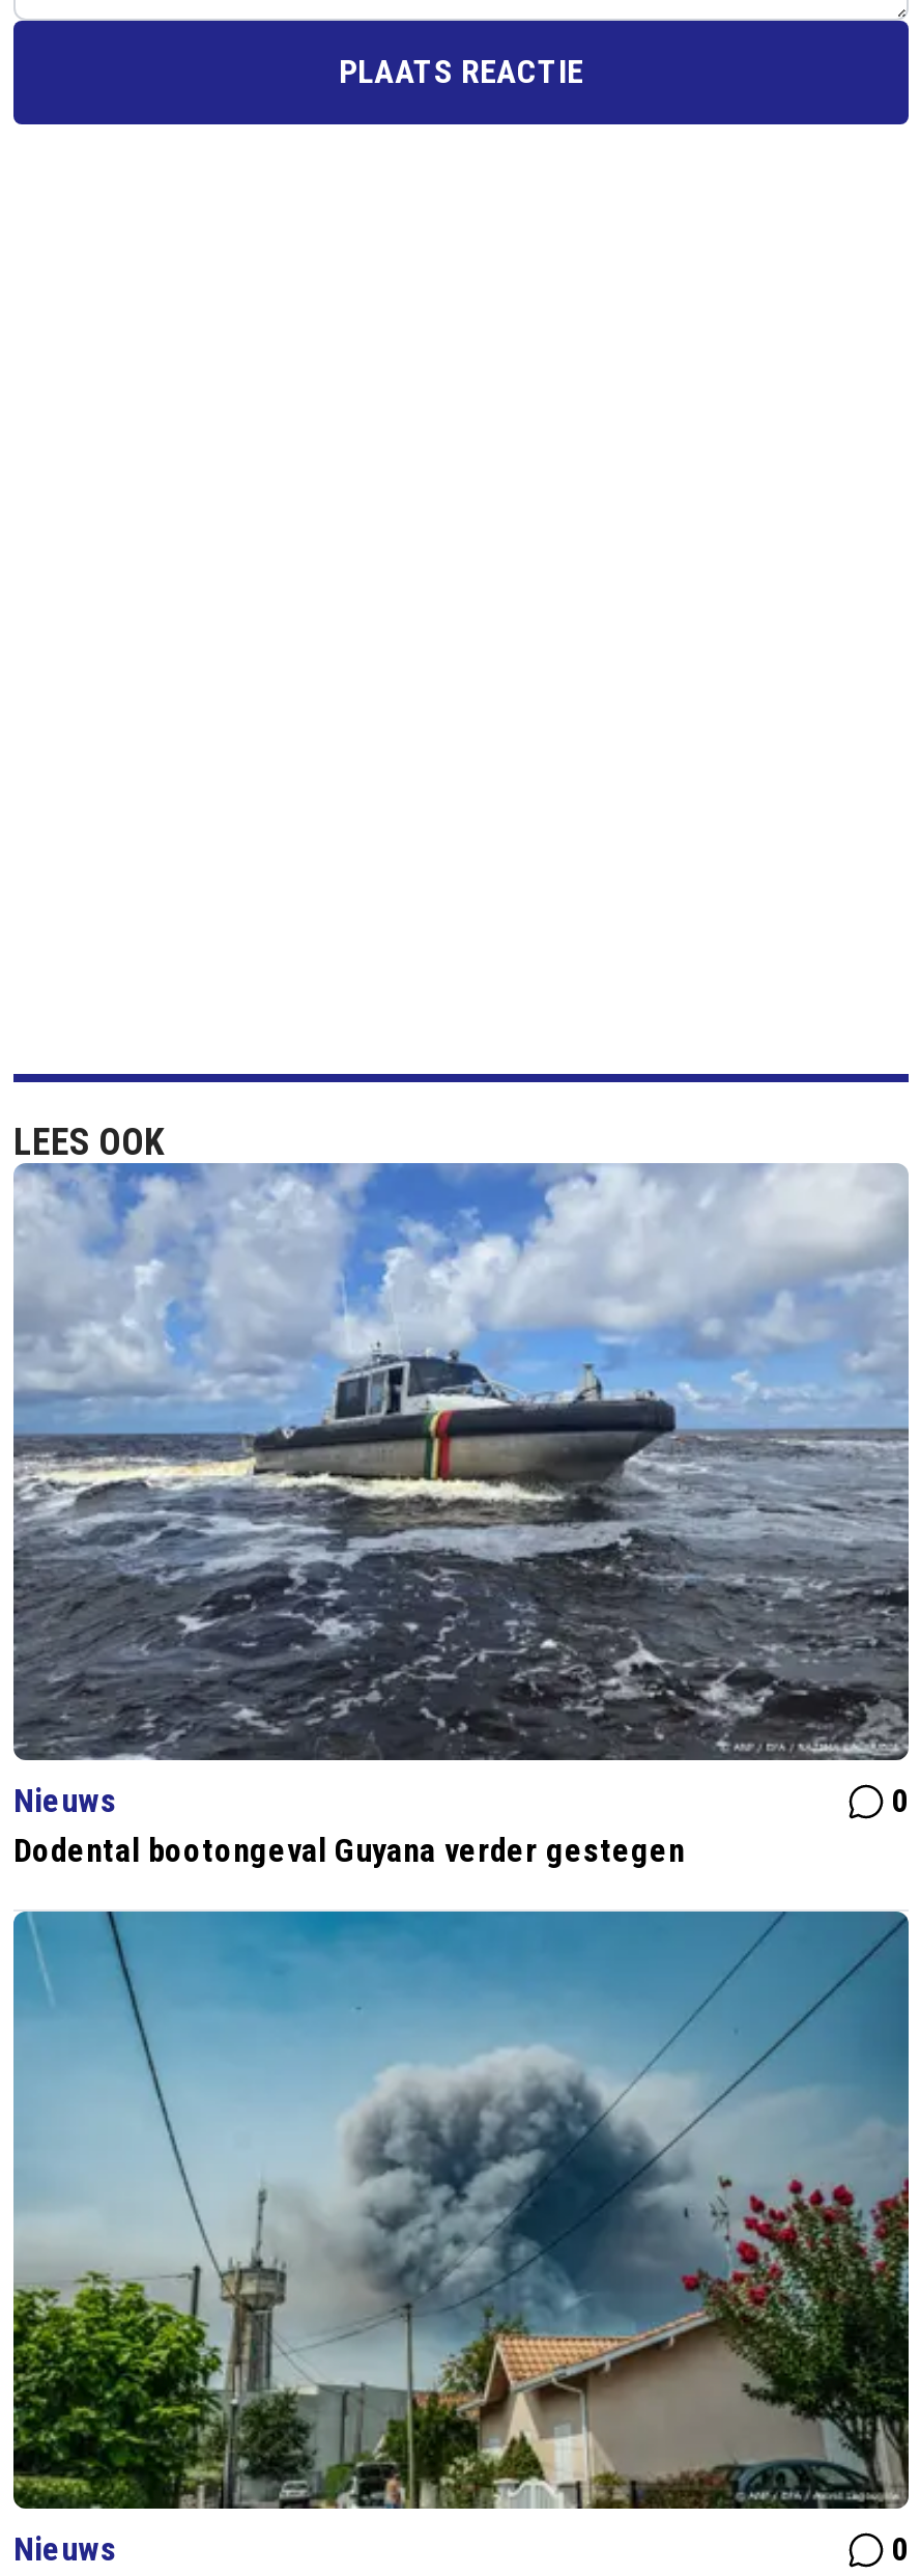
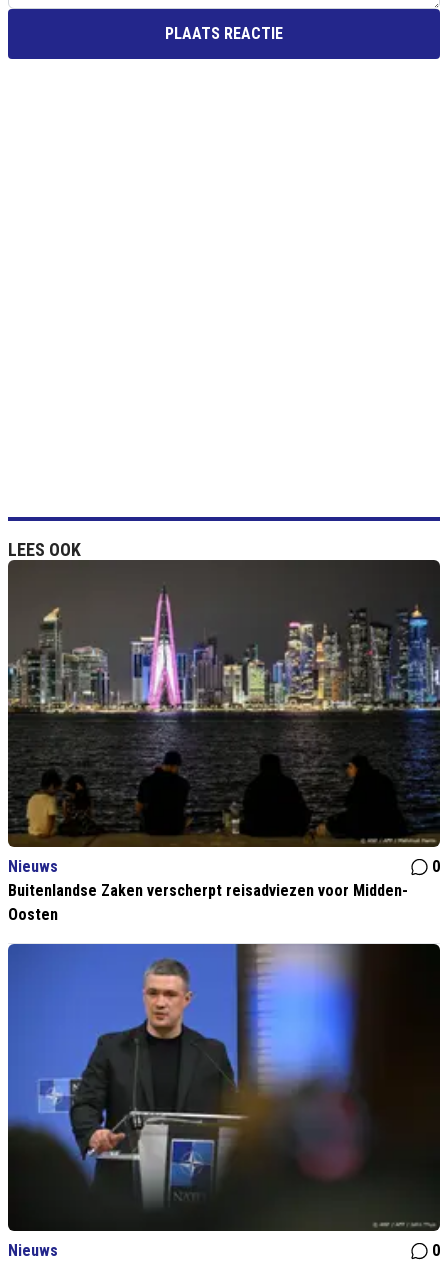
[11,1161,911,1871] [image] | Dodental bootongeval Guyana verder gestegen -> [7,559,441,924] [image] | Buitenlandse Zaken verscherpt reisadviezen voor Midden- | Oosten
[11,1909,911,2511] [image] -> [8,943,441,1232] [image]

